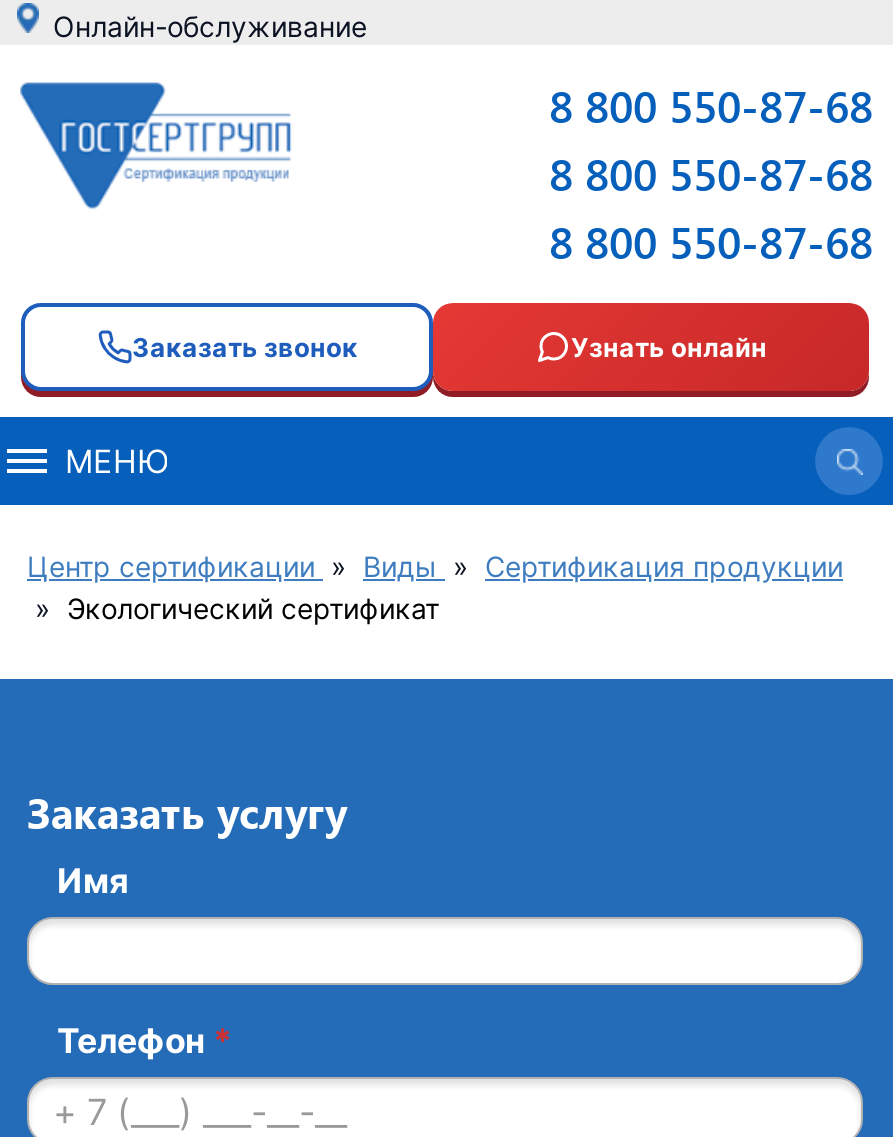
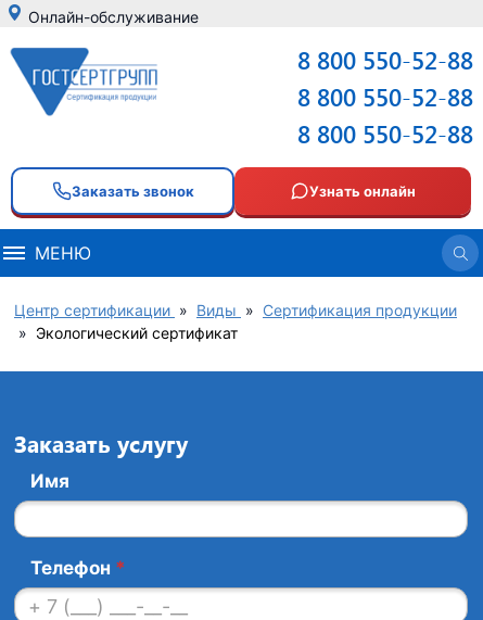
[549,75,873,135] 8 800 550-87-68 -> [297,43,473,76] 8 800 550-52-88
[549,143,873,203] 8 800 550-87-68 -> [297,80,473,113] 8 800 550-52-88
[549,211,873,271] 8 800 550-87-68 -> [297,117,473,150] 8 800 550-52-88

